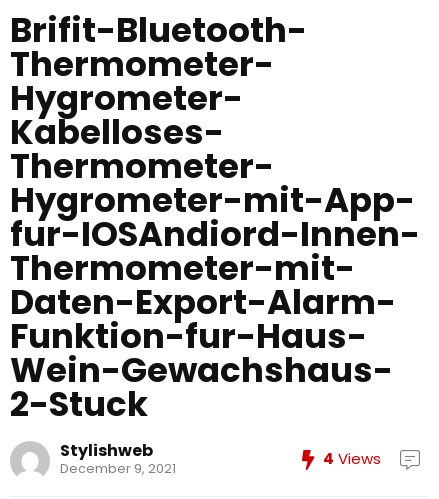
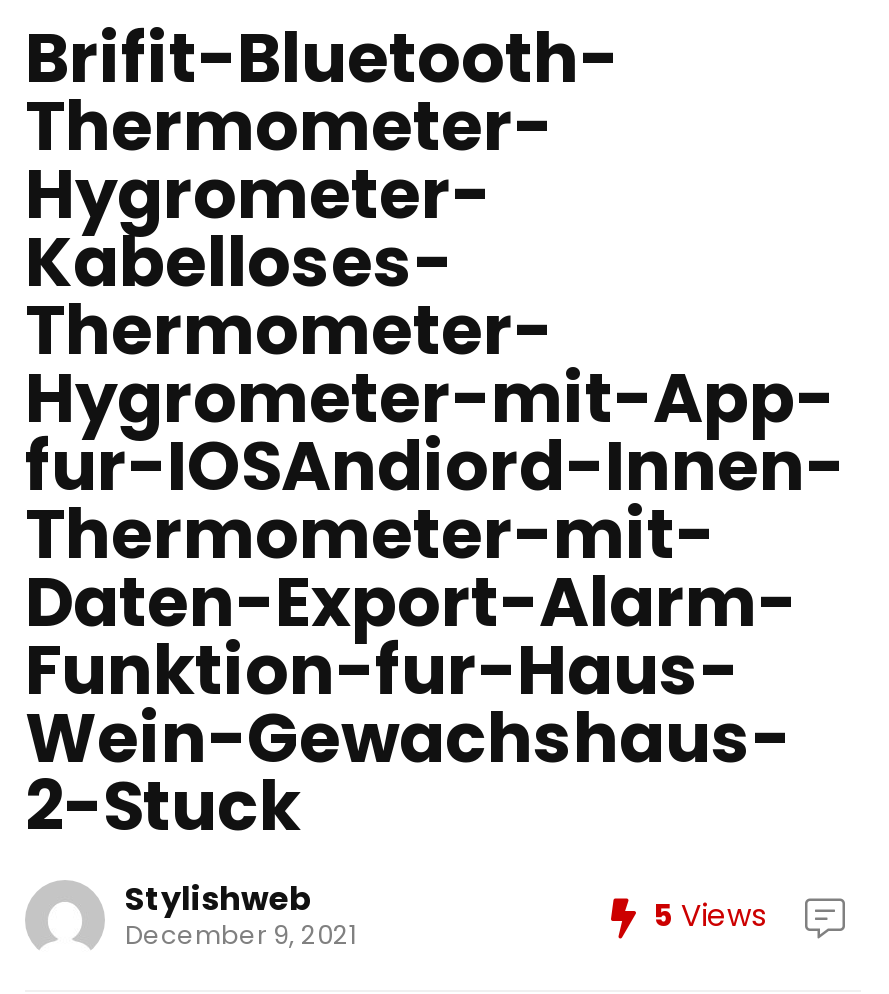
[323,448,381,469] 4 Views -> [653,894,767,936] 5 Views

